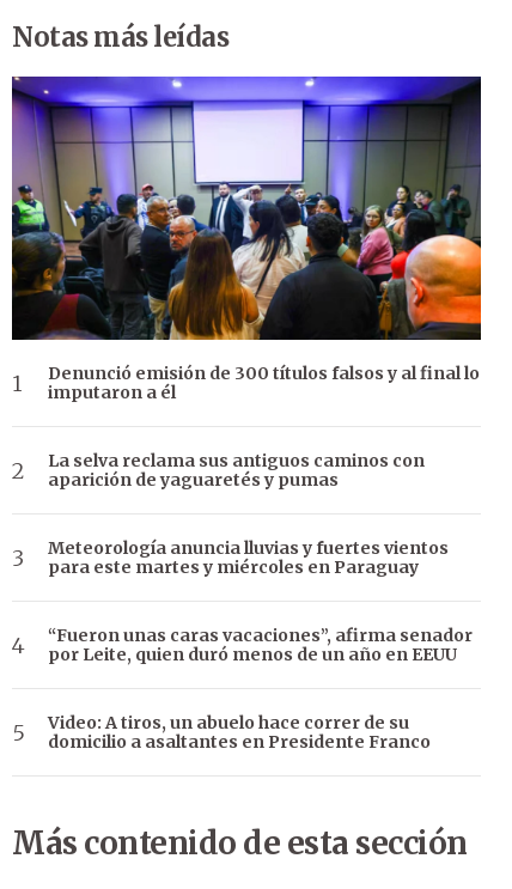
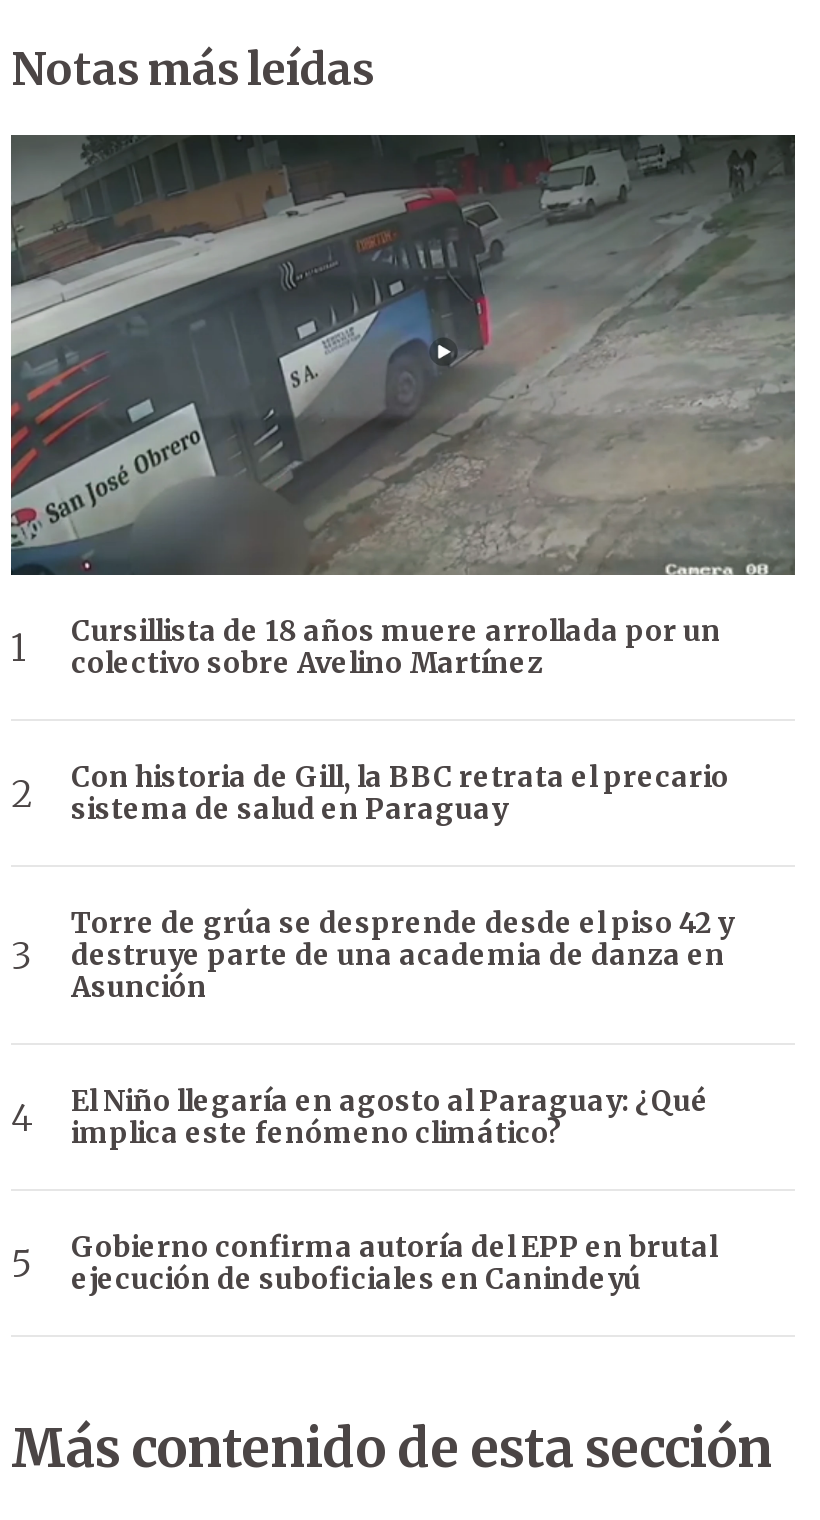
[11,75,482,404] [image] | Denunció emisión de 300 títulos falsos y al final lo | imputaron a él -> [9,133,797,682] [image] | Cursillista de 18 años muere arrollada por un | colectivo sobre Avelino Martínez
[48,450,425,491] La selva reclama sus antiguos caminos con | aparición de yaguaretés y pumas -> [71,760,729,828] Con historia de Gill, la BBC retrata el precario | sistema de salud en Paraguay
[48,538,449,578] Meteorología anuncia lluvias y fuertes vientos | para este martes y miércoles en Paraguay -> [71,906,733,1006] Torre de grúa se desprende desde el piso 42 y | destruye parte de una academia de danza en | Asunción
[48,625,473,666] “Fueron unas caras vacaciones”, afirma senador | por Leite, quien duró menos de un año en EEUU -> [71,1084,709,1152] El Niño llegaría en agosto al Paraguay: ¿Qué | implica este fenómeno climático?
[48,712,431,753] Video: A tiros, un abuelo hace correr de su | domicilio a asaltantes en Presidente Franco -> [71,1230,717,1298] Gobierno confirma autoría del EPP en brutal | ejecución de suboficiales en Canindeyú

